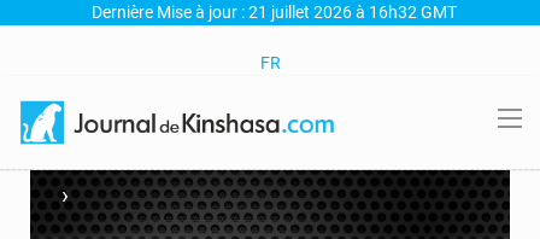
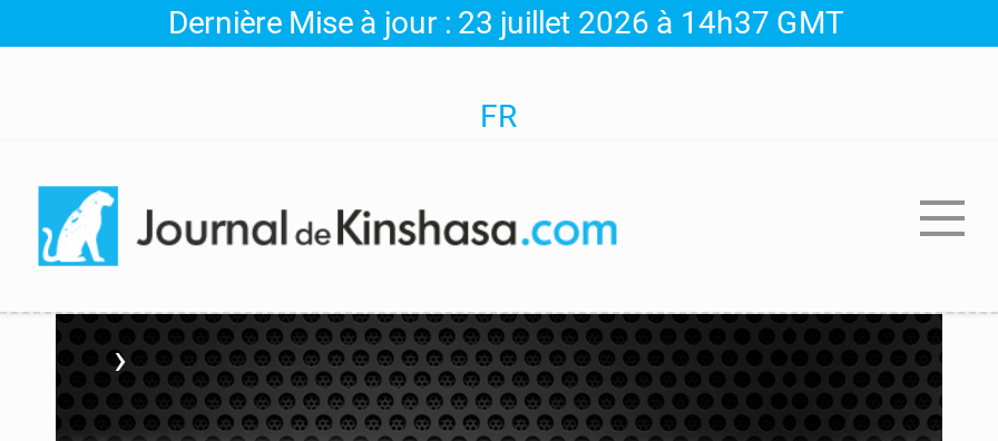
[87,2,456,22] Dernière Mise à jour : 21 juillet 2026 à 16h32 GMT -> [162,4,843,40] Dernière Mise à jour : 23 juillet 2026 à 14h37 GMT

